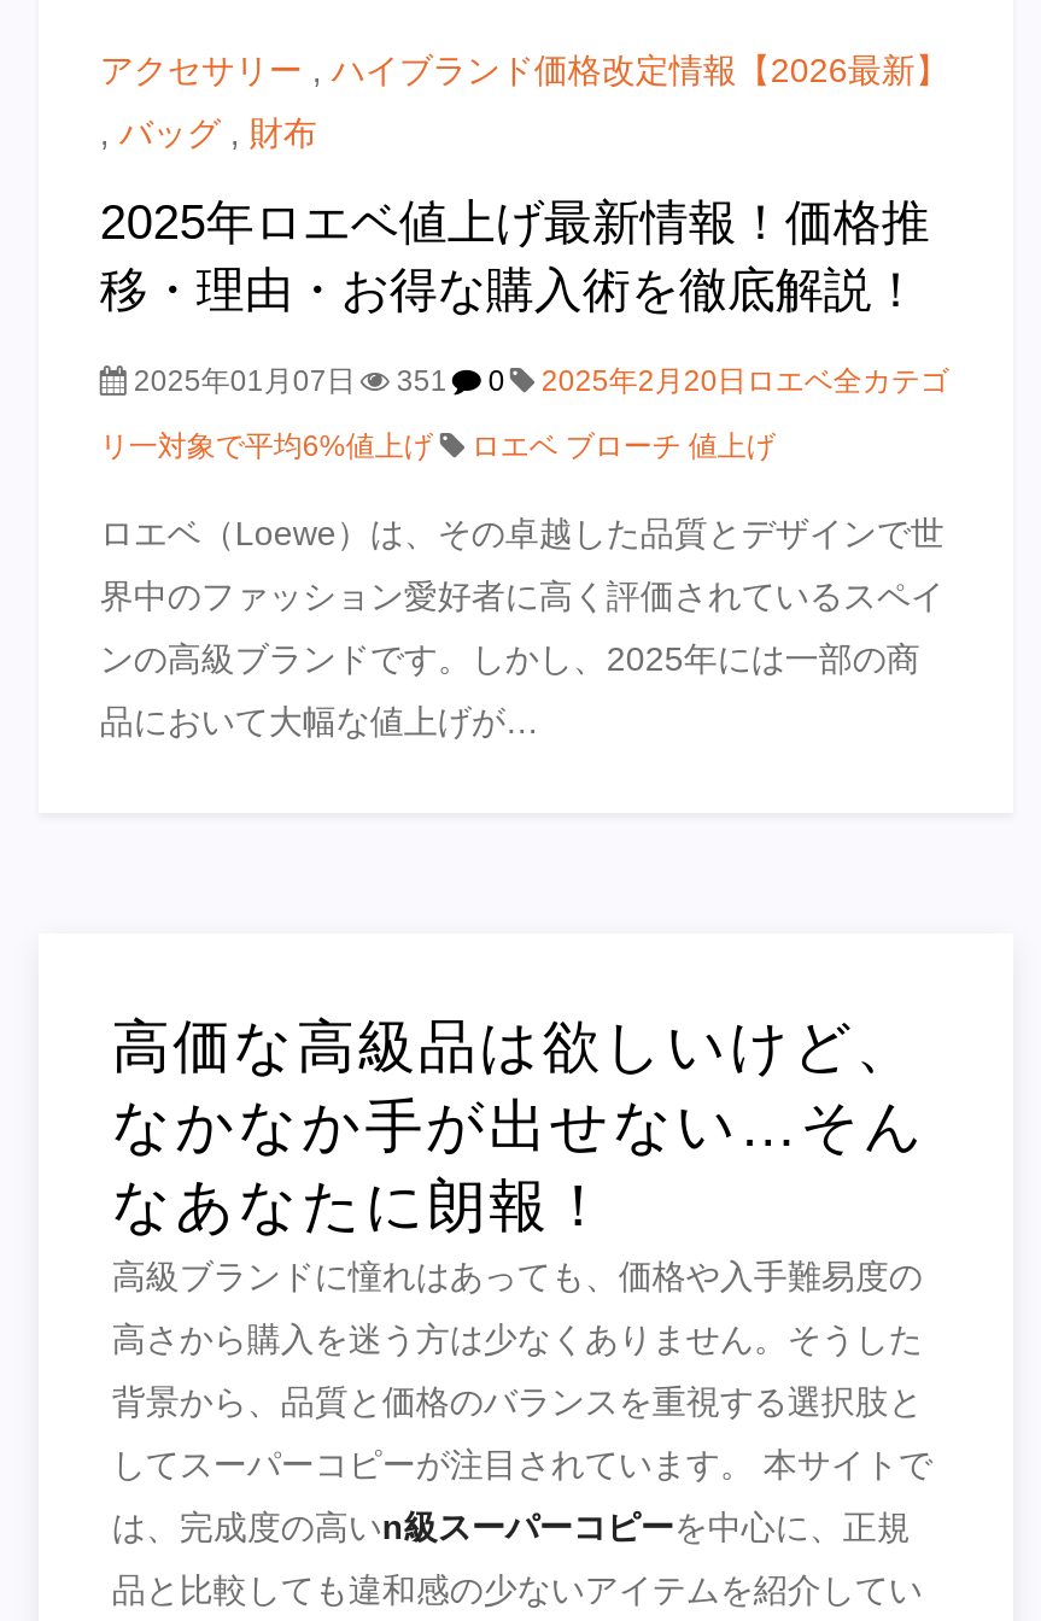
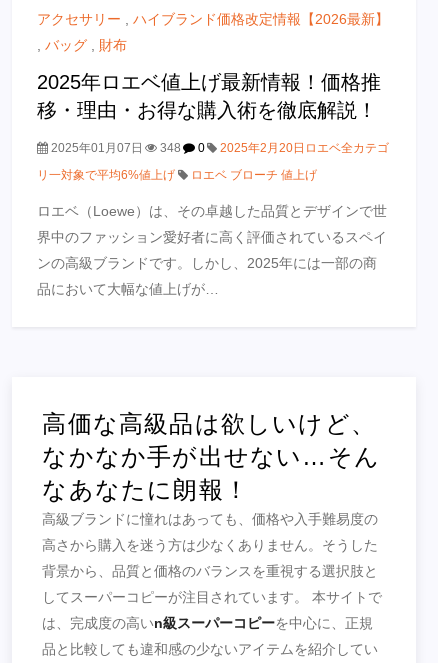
[126,364,949,398] 2025年01月07日 351 0 2025年2月20日ロエベ全カテゴ -> [48,141,389,155] 2025年01月07日 348 0 2025年2月20日ロエベ全カテゴ

